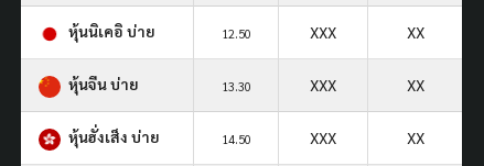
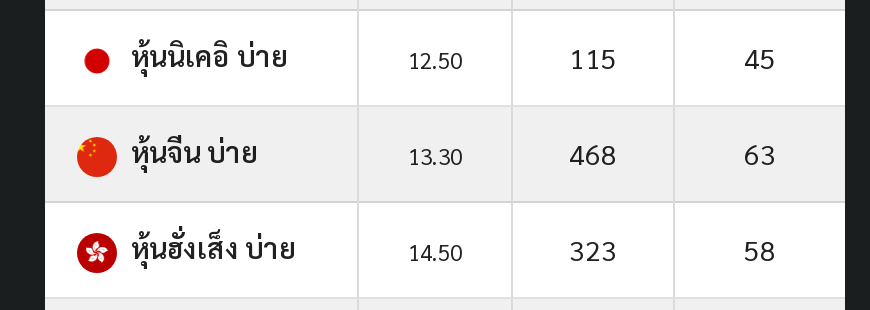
[310,22,424,42] XXX | XX -> [569,39,776,75] 115 | 45
[310,75,424,94] XXX | XX -> [569,135,776,171] 468 | 63
[310,127,424,147] XXX | XX -> [569,231,776,267] 323 | 58

